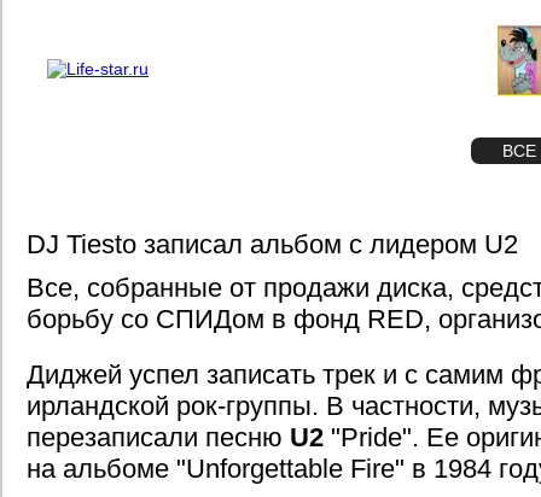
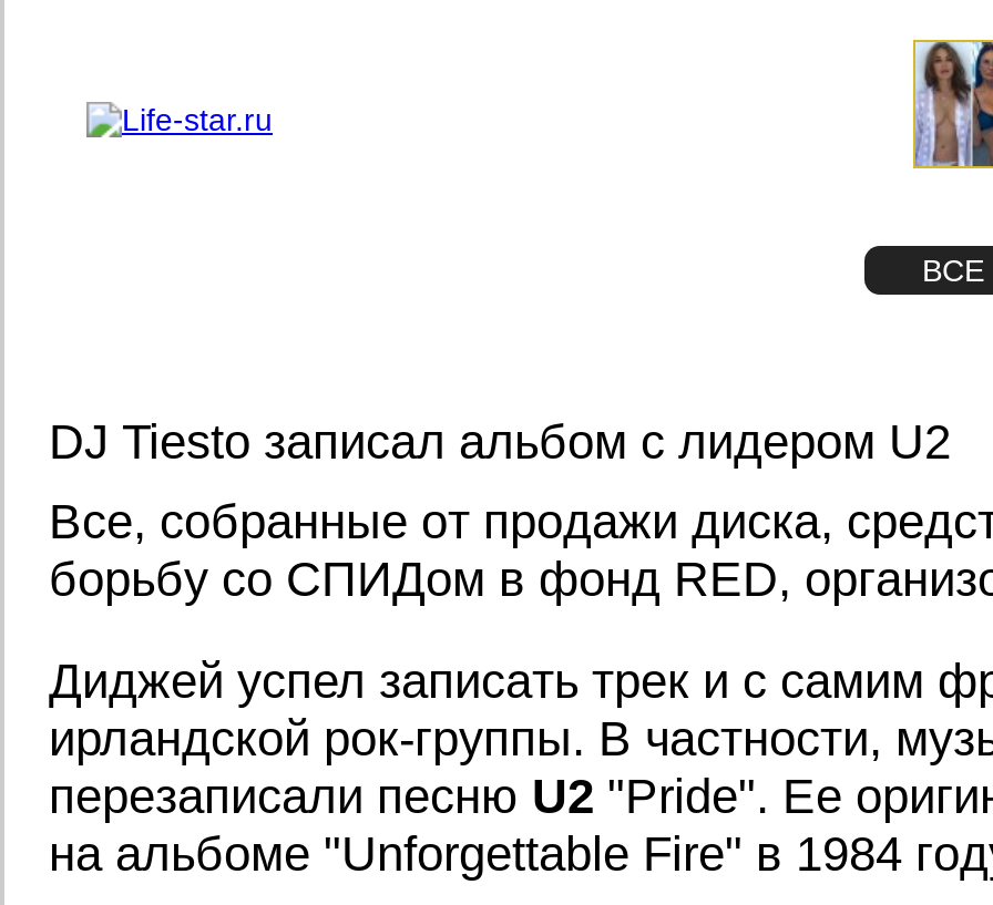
[498,25,537,95] [image] -> [913,40,986,168] [image]

